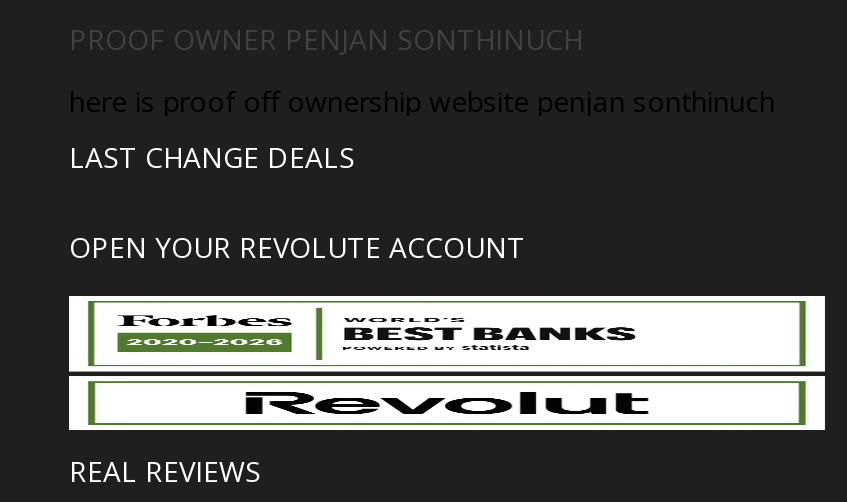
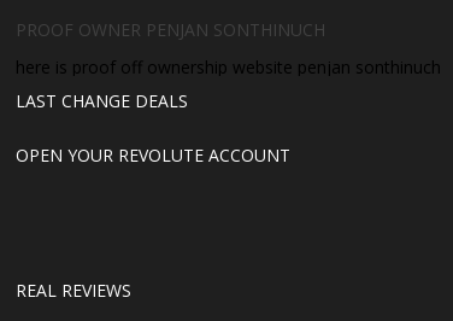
[67,294,827,432] [image] -> none

